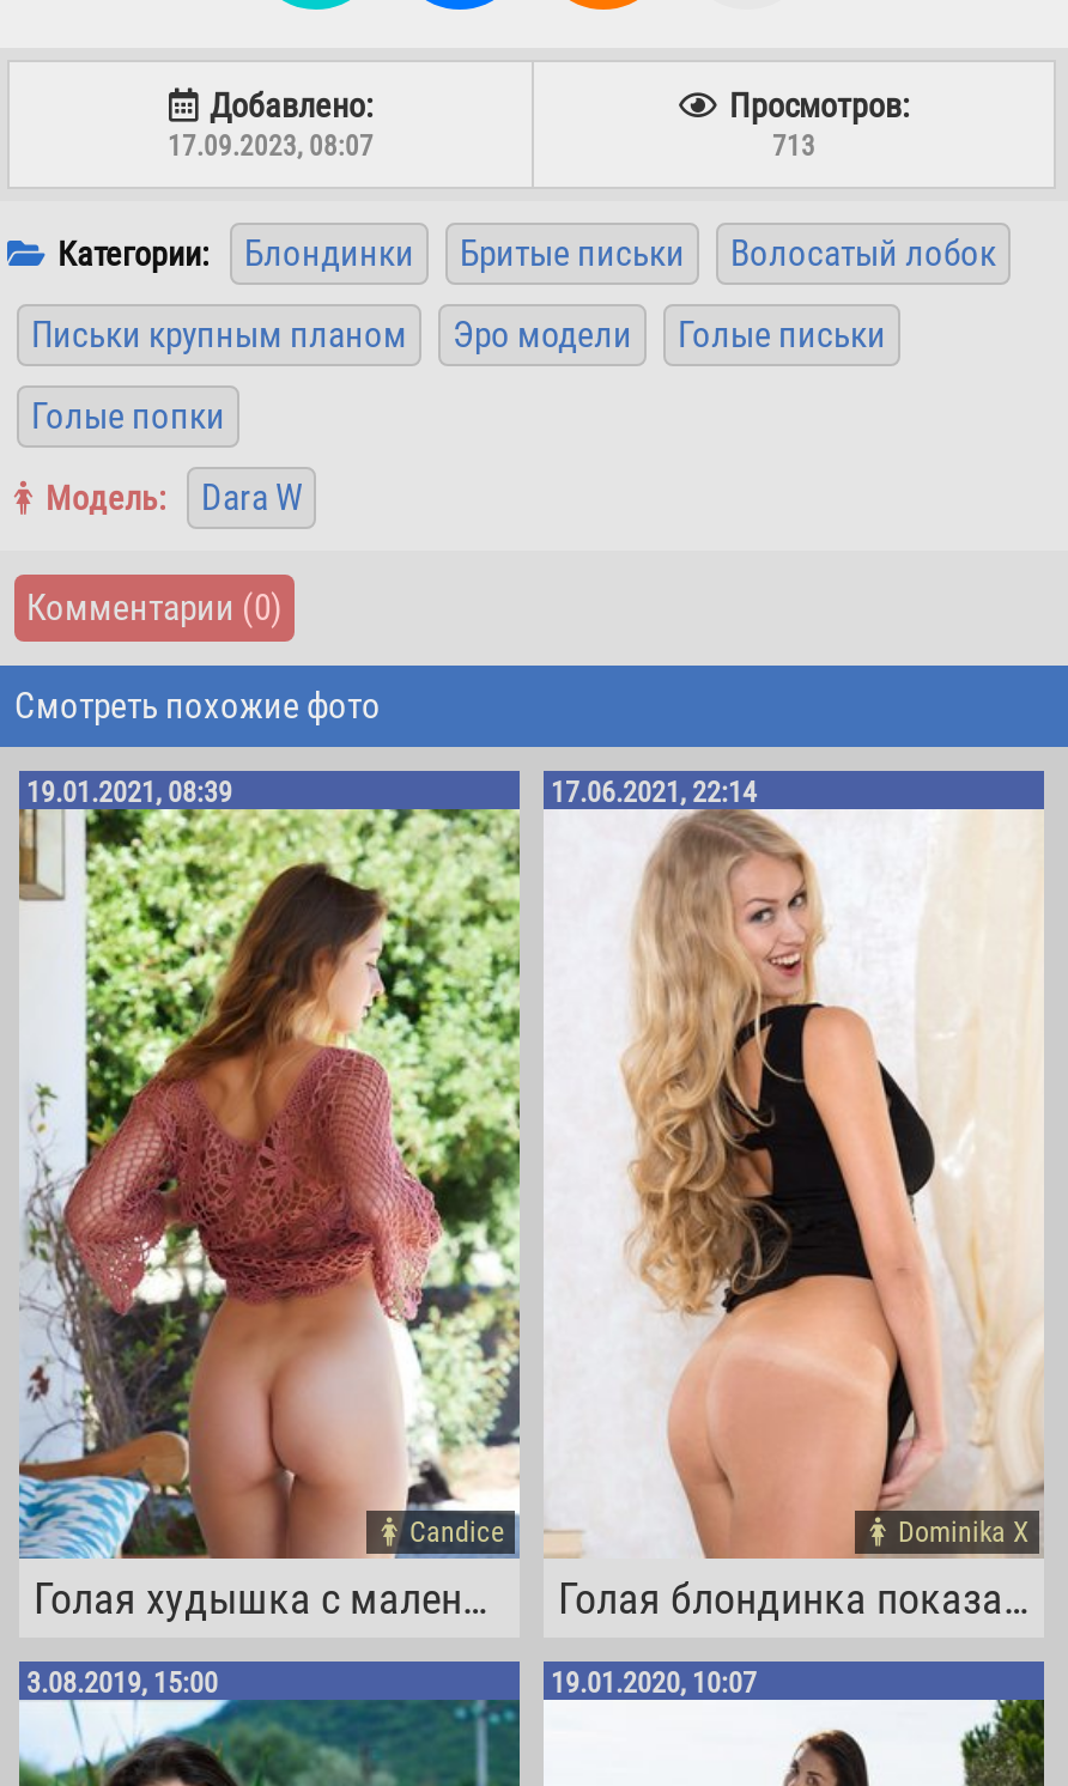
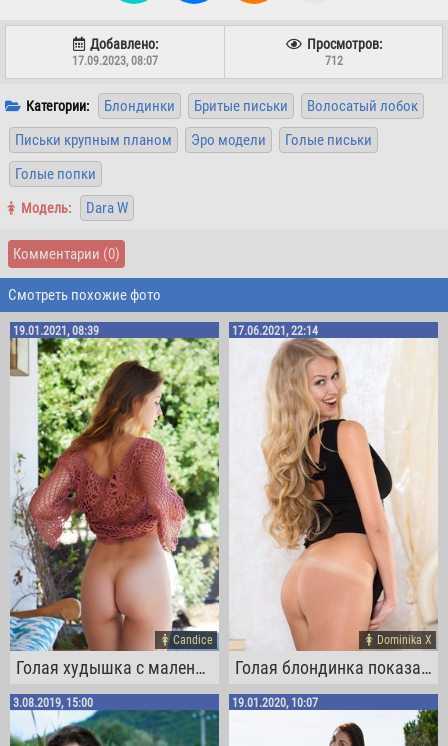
[772,128,815,162] 713 -> [324,53,342,67] 712

